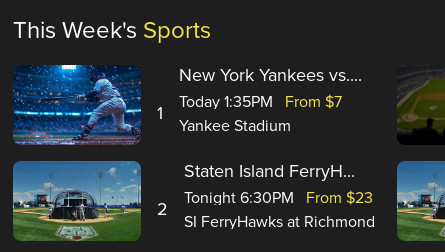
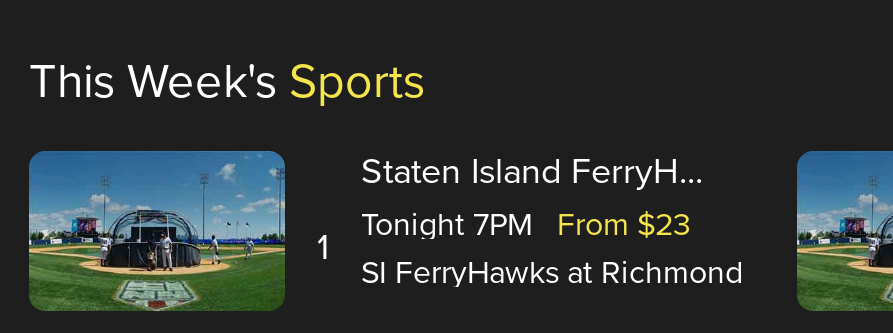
[12,62,362,221] [image] | New York Yankees vs.... | Today 1:35PM From $7 | Yankee Stadium | 2 -> none
[397,65,442,144] [image] -> none
[184,186,373,208] Tonight 6:30PM From $23 -> [361,201,691,245] Tonight 7PM From $23

